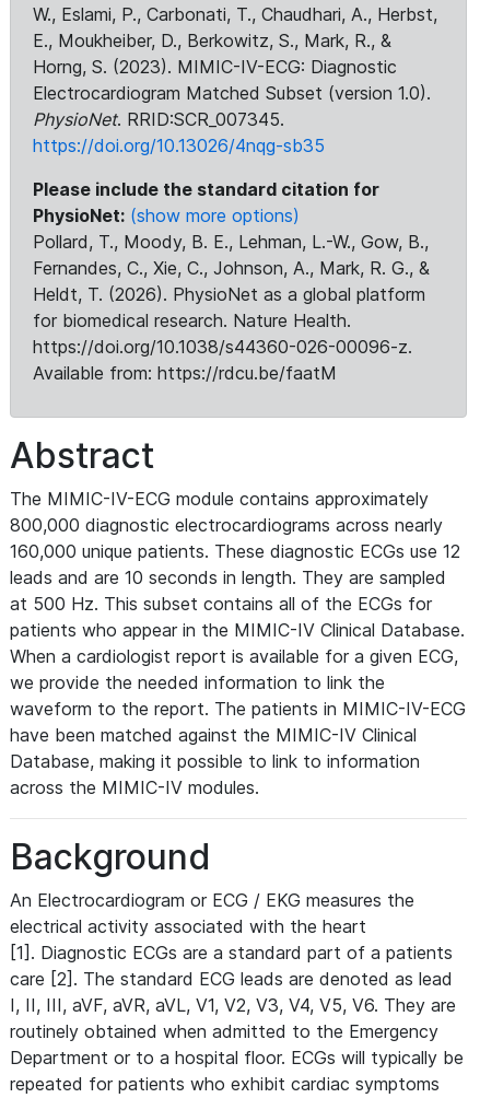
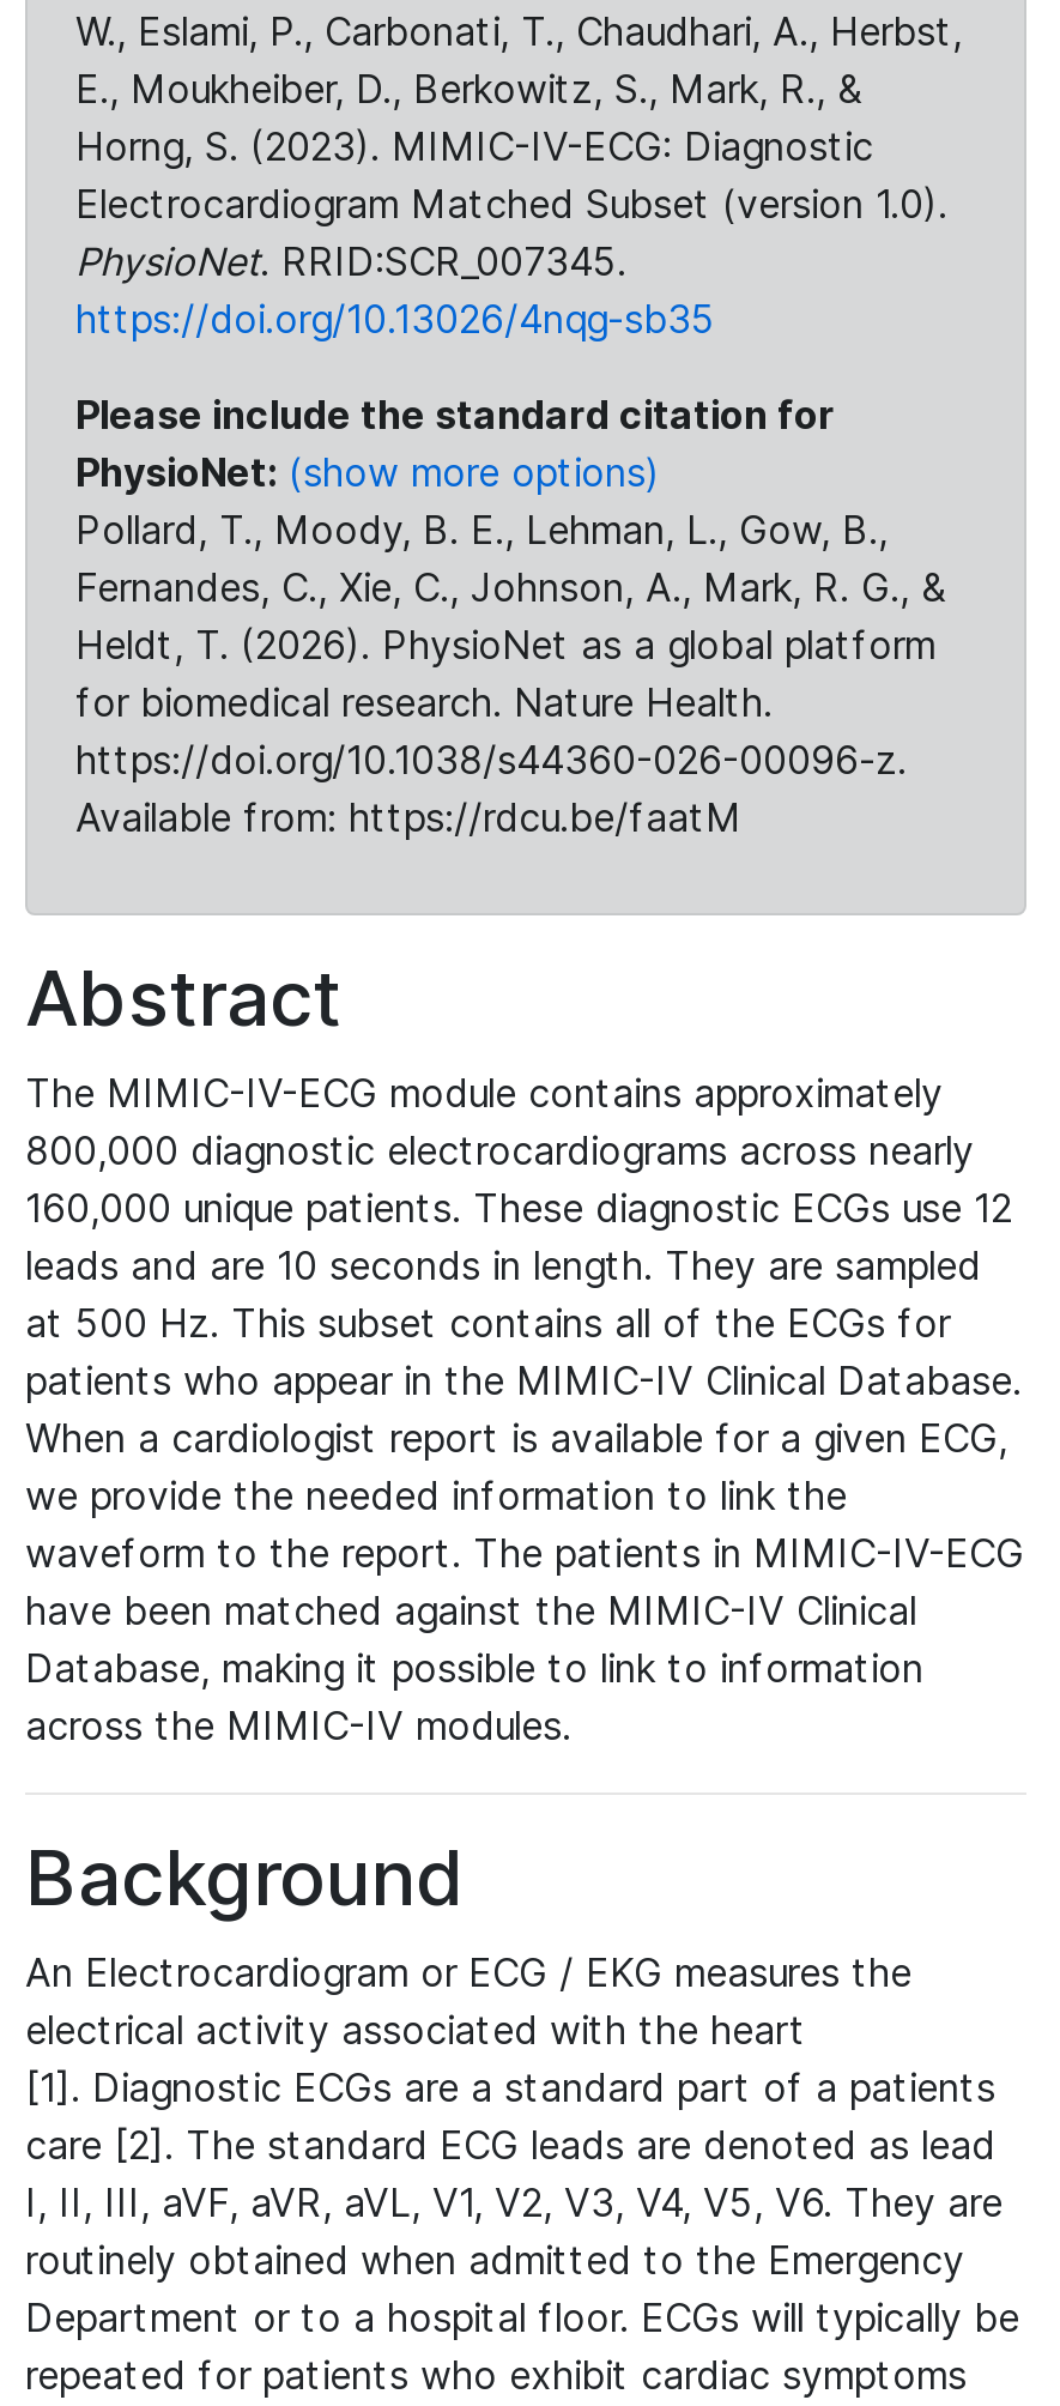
[33,231,429,253] Pollard, T., Moody, B. E., Lehman, L.-W., Gow, B., -> [75,506,888,554] Pollard, T., Moody, B. E., Lehman, L., Gow, B.,

